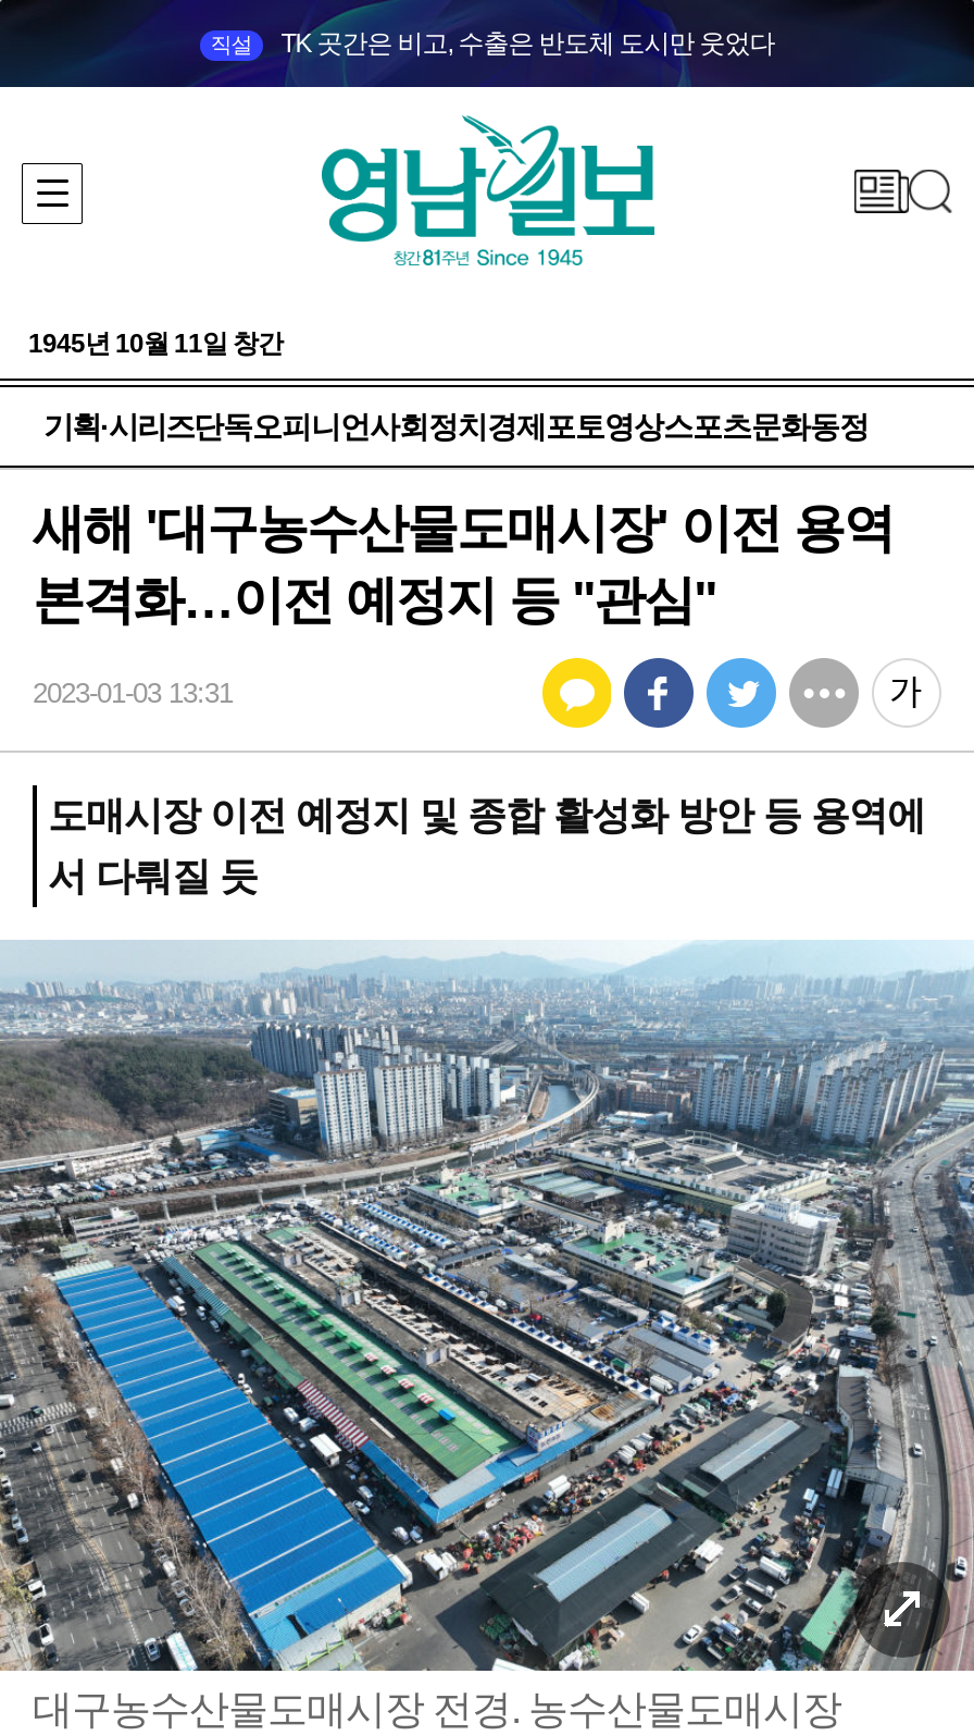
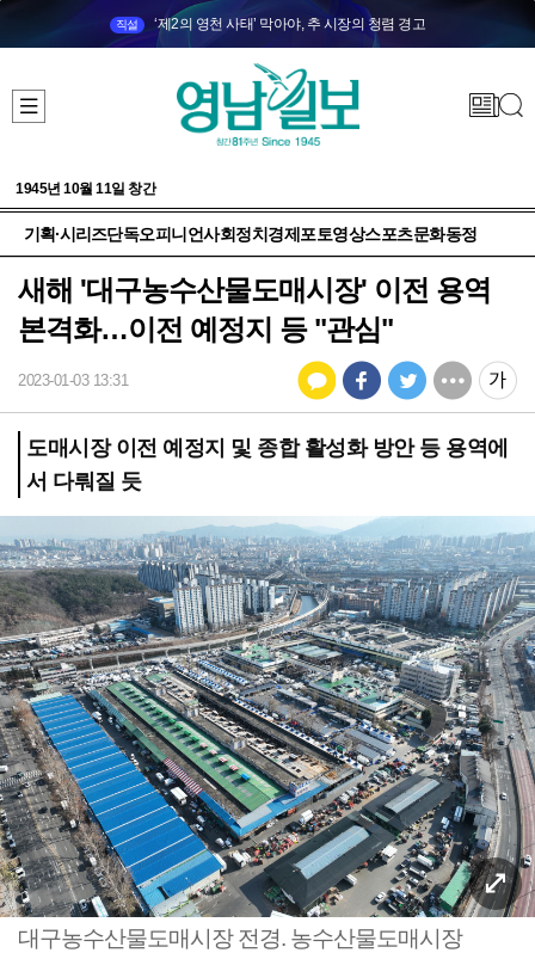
[281,28,774,59] TK 곳간은 비고, 수출은 반도체 도시만 웃었다 -> [154,16,425,32] ‘제2의 영천 사태’ 막아야, 추 시장의 청렴 경고

